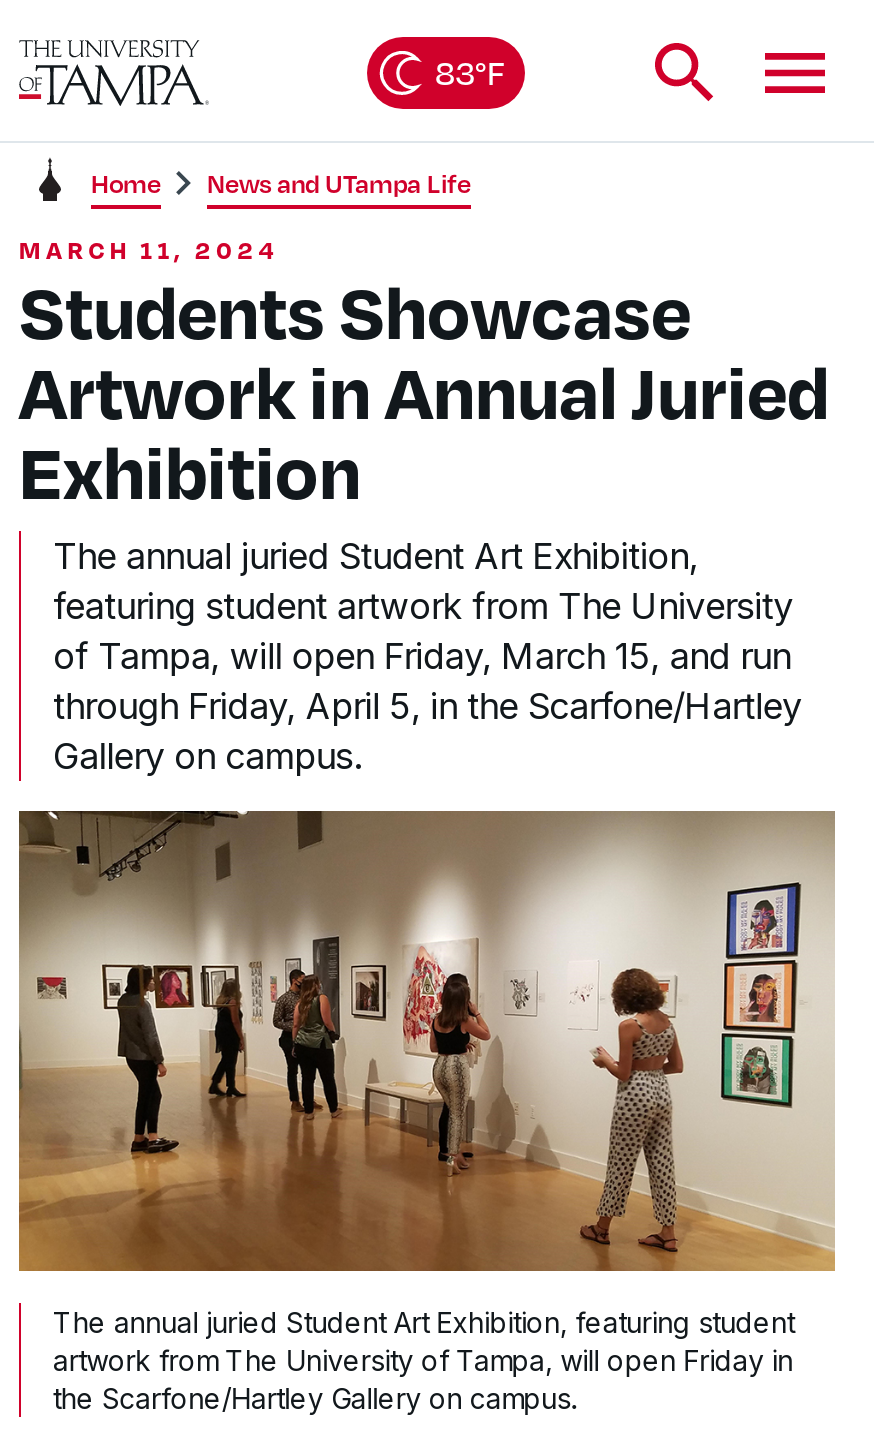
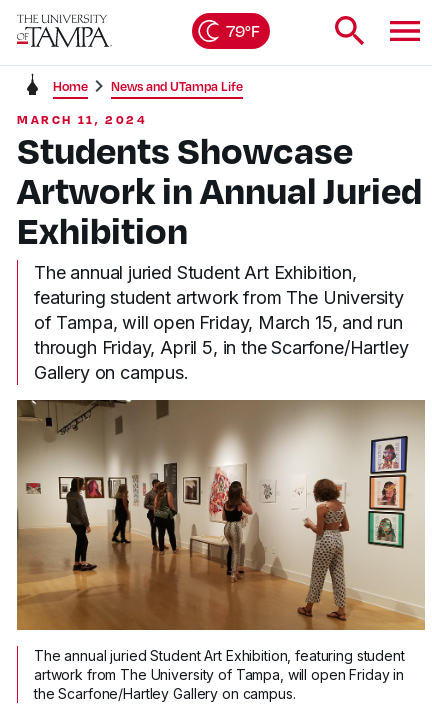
[435,51,505,93] 83°F -> [226,19,260,42] 79°F

